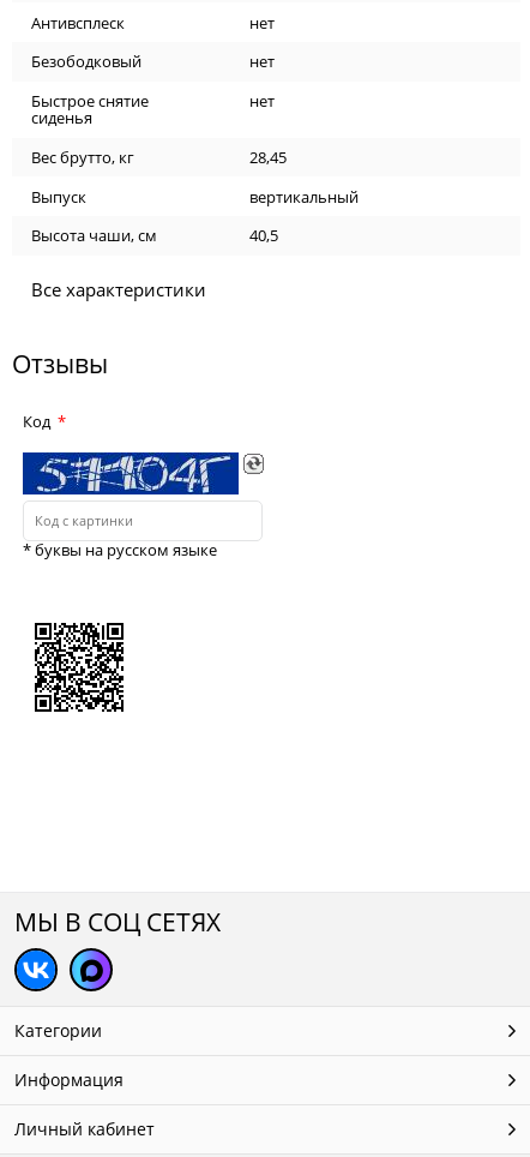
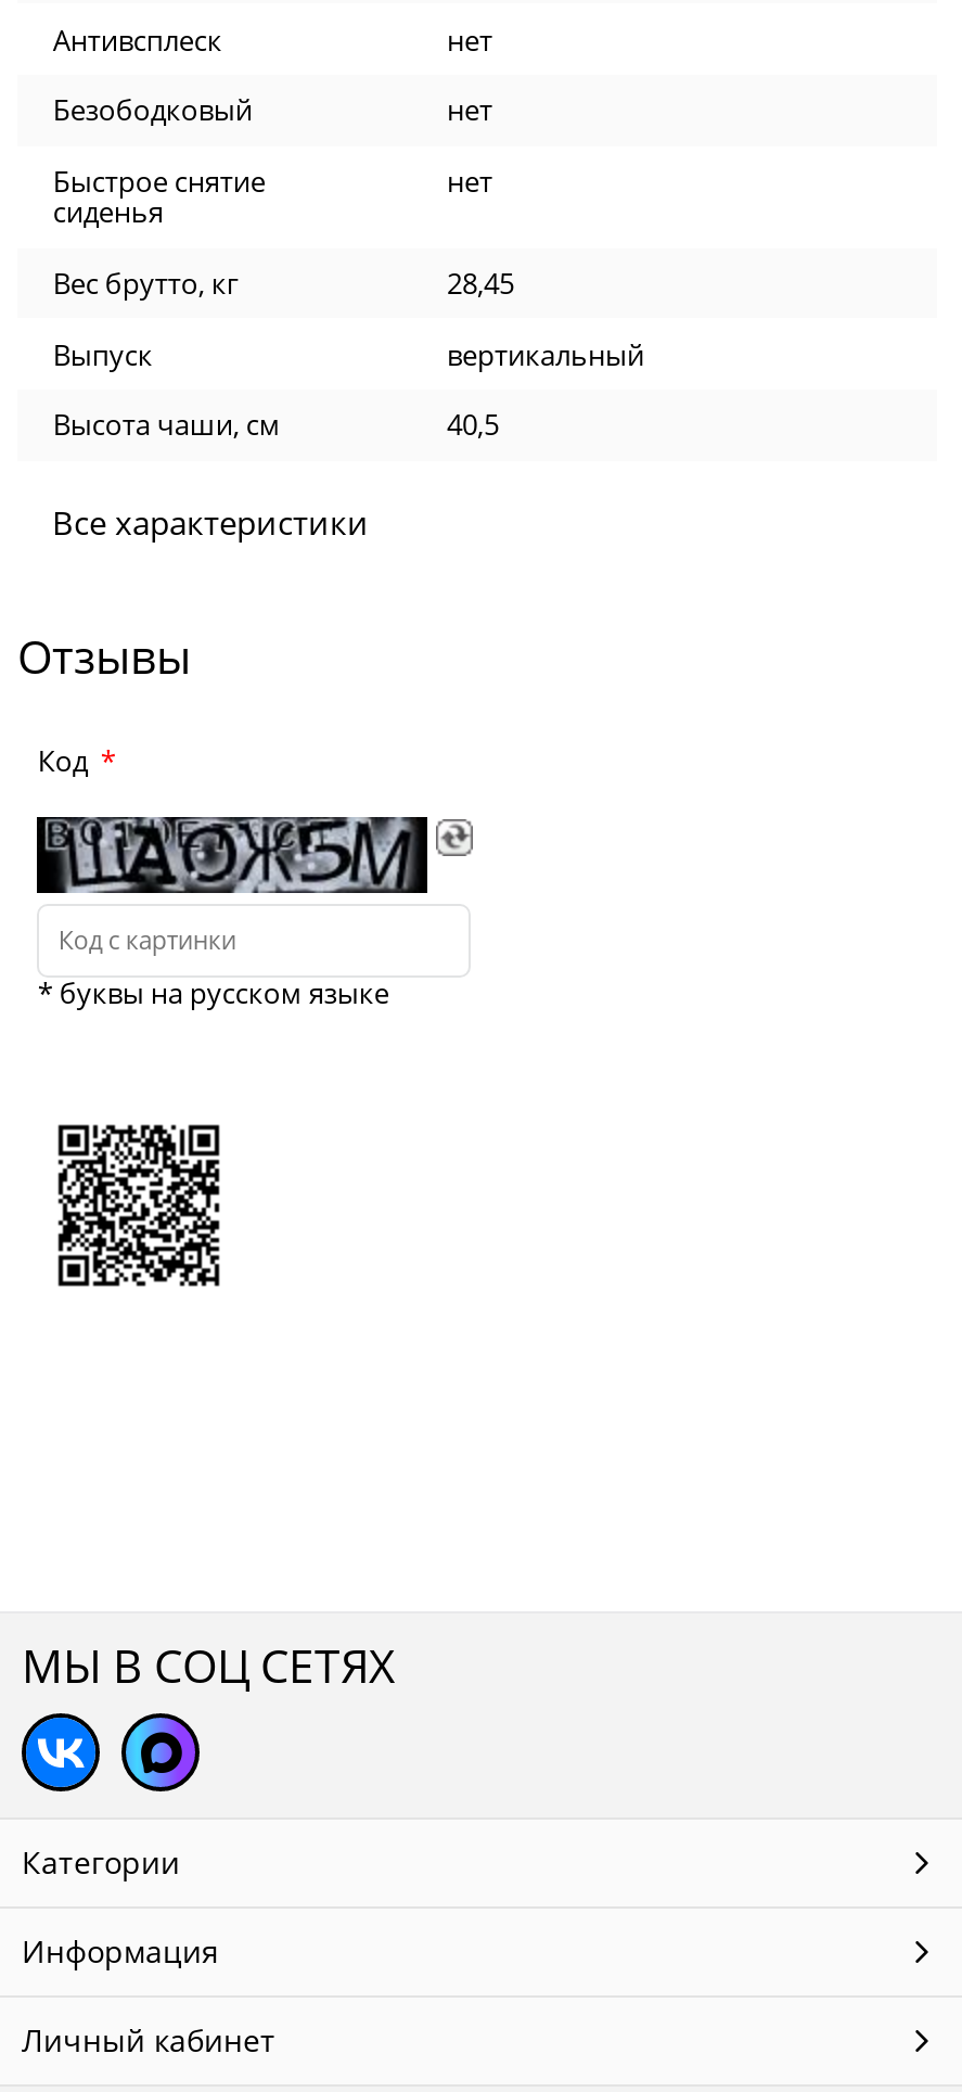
[22,451,240,496] [image] -> [35,815,429,895] [image]

